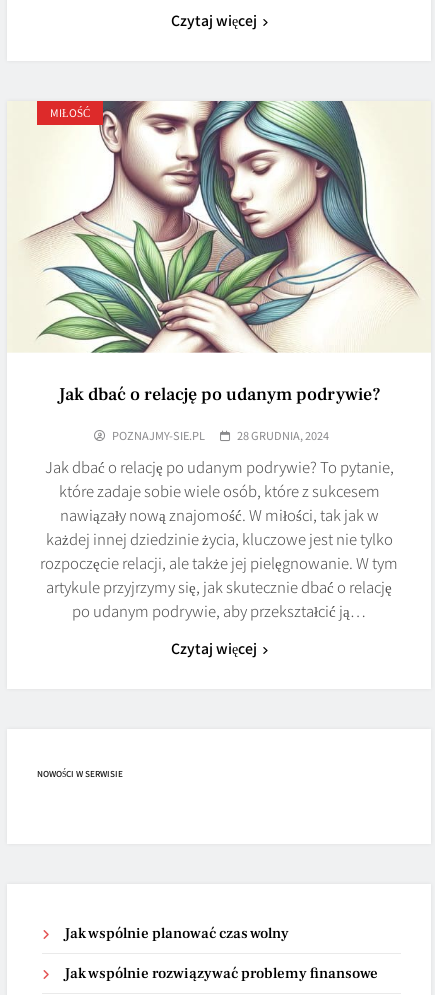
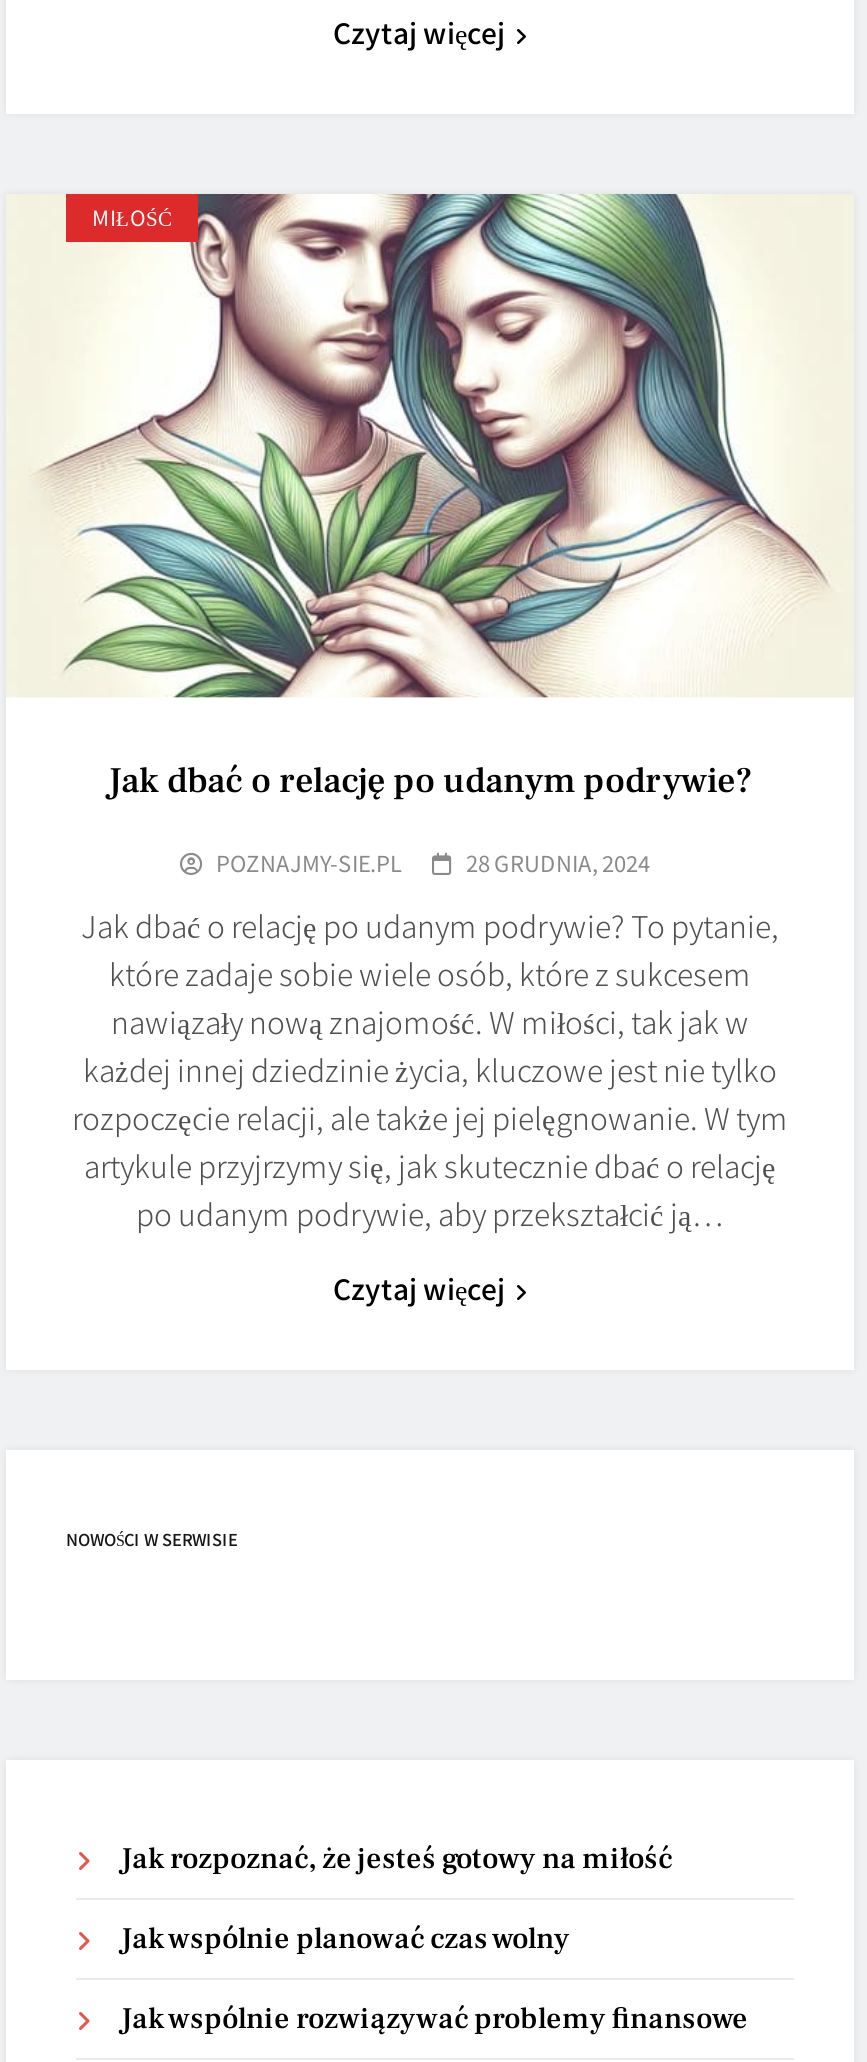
none -> [120,1840,672,1878] Jak rozpoznać, że jesteś gotowy na miłość

